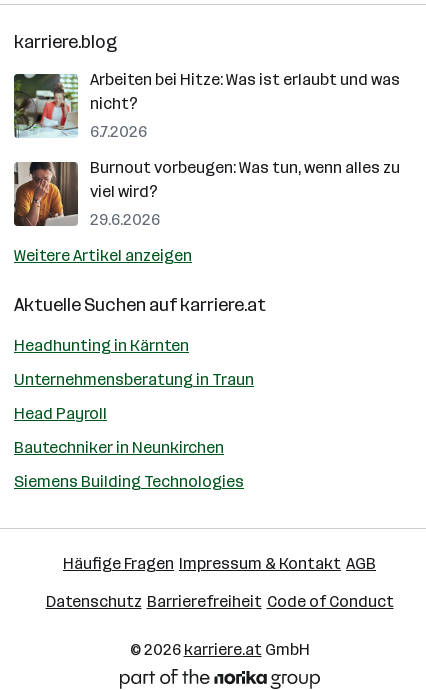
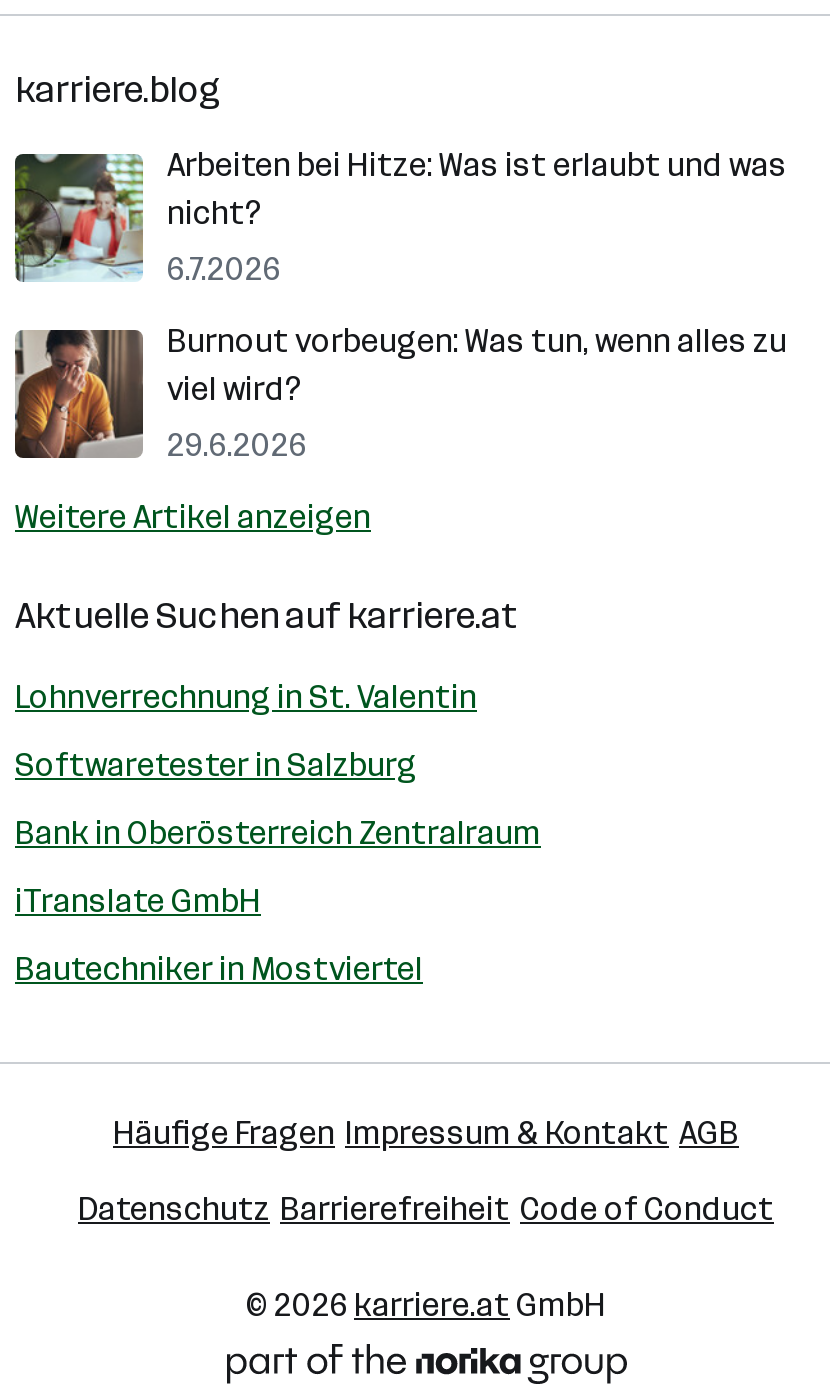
[14,336,189,355] Headhunting in Kärnten -> [15,678,477,716] Lohnverrechnung in St. Valentin
[14,370,254,389] Unternehmensberatung in Traun -> [15,746,417,784] Softwaretester in Salzburg
[14,404,107,423] Head Payroll -> [15,814,541,852] Bank in Oberösterreich Zentralraum
[14,438,224,457] Bautechniker in Neunkirchen -> [15,882,261,920] iTranslate GmbH
[14,472,244,491] Siemens Building Technologies -> [15,950,423,988] Bautechniker in Mostviertel

